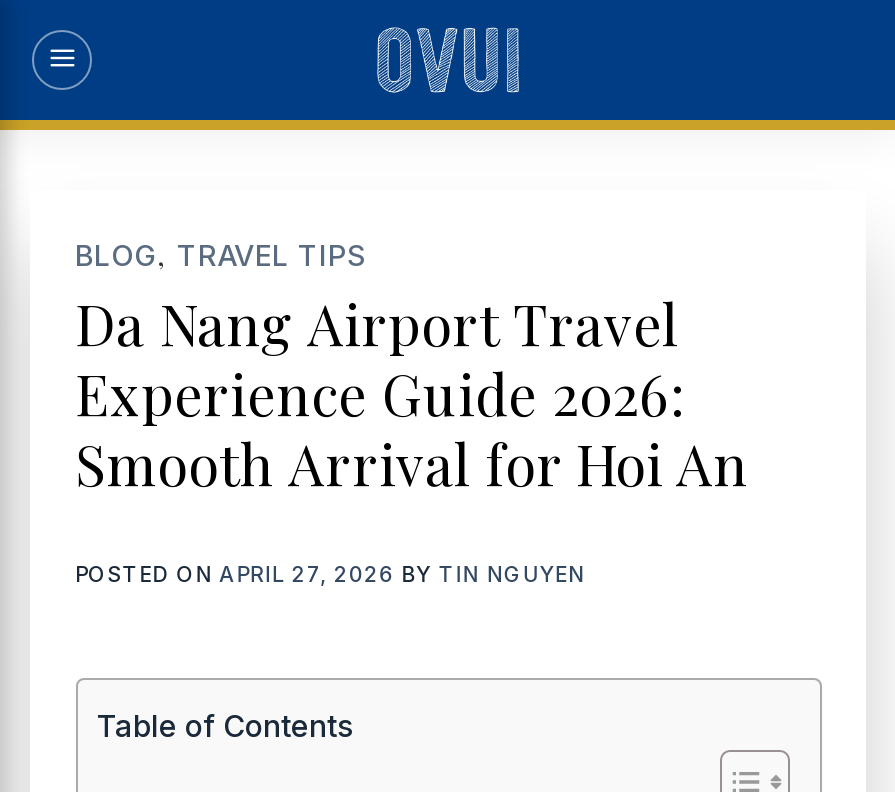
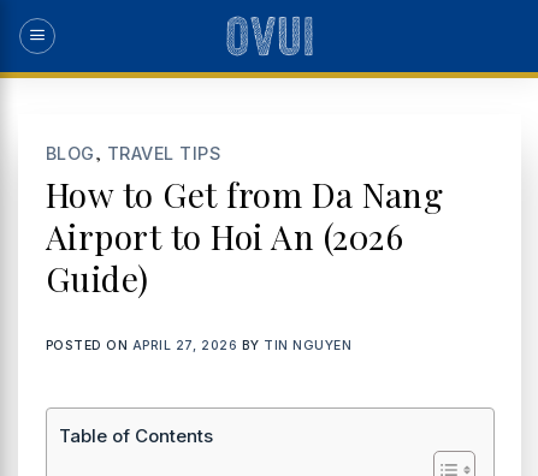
[75,285,748,499] Da Nang Airport Travel | Experience Guide 2026: | Smooth Arrival for Hoi An -> [45,172,443,300] How to Get from Da Nang | Airport to Hoi An (2026 | Guide)

